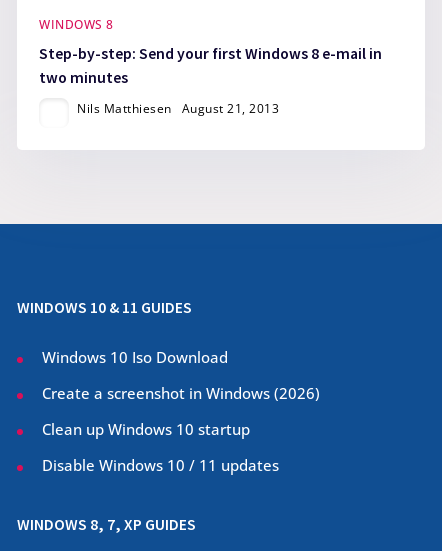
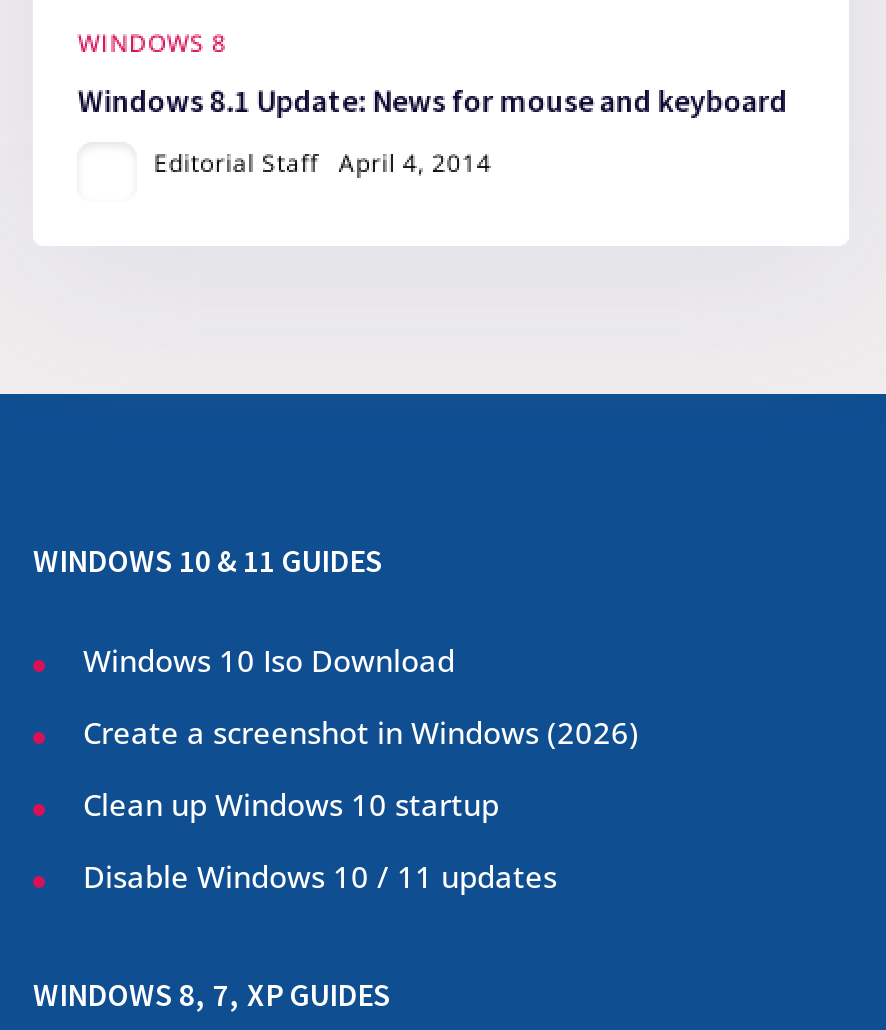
[39,44,382,87] Step-by-step: Send your first Windows 8 e-mail in | two minutes -> [78,82,788,120] Windows 8.1 Update: News for mouse and keyboard
[77,100,279,117] Nils Matthiesen August 21, 2013 -> [154,146,492,180] Editorial Staff April 4, 2014

